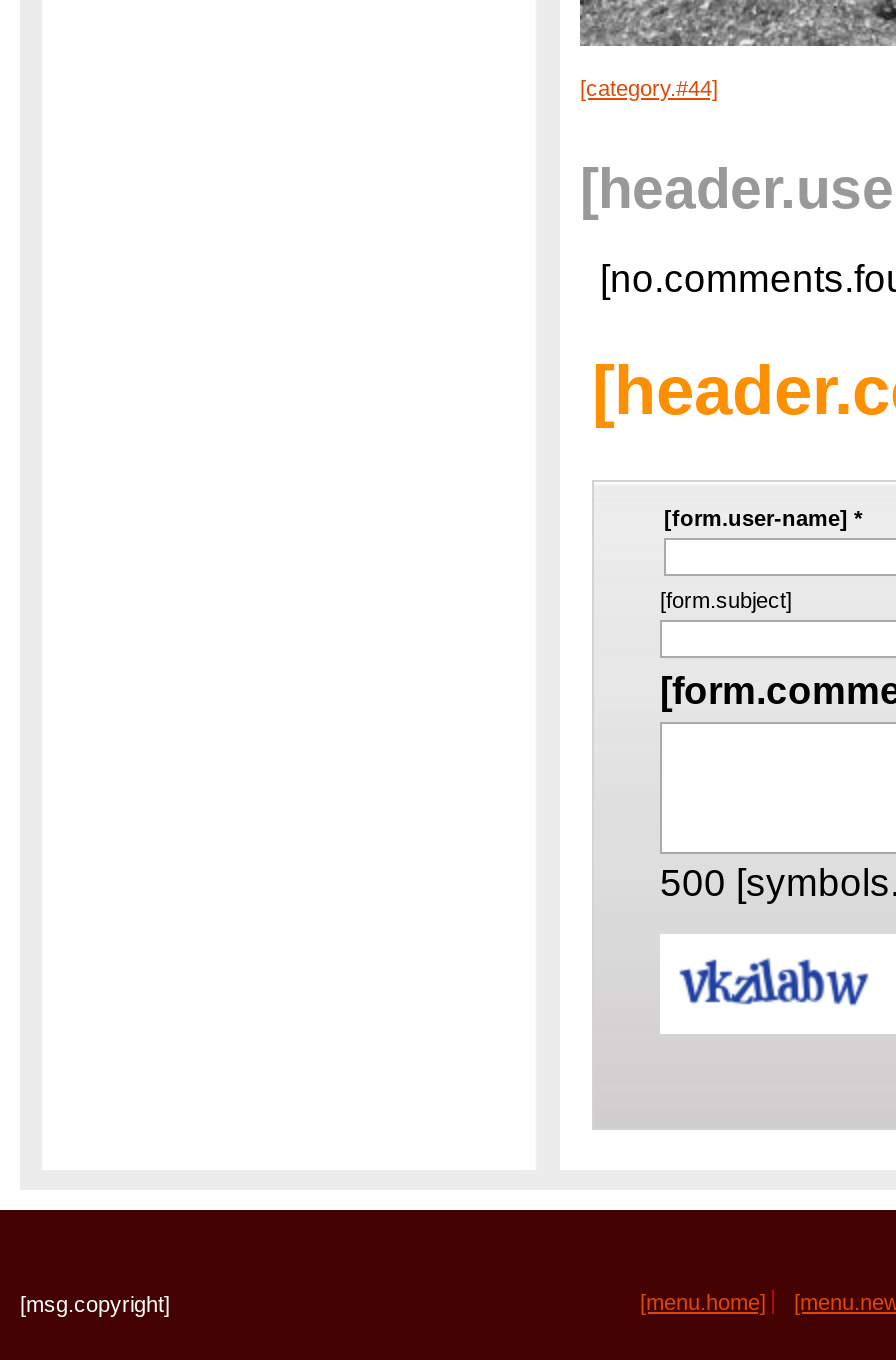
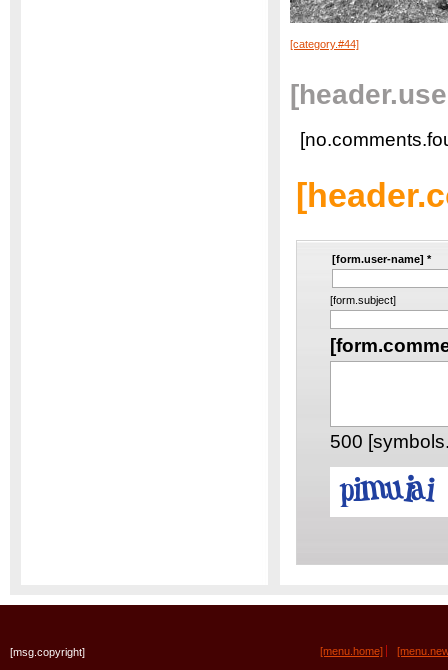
[684,950,868,1014] [image] -> [340,474,435,508] [image]

